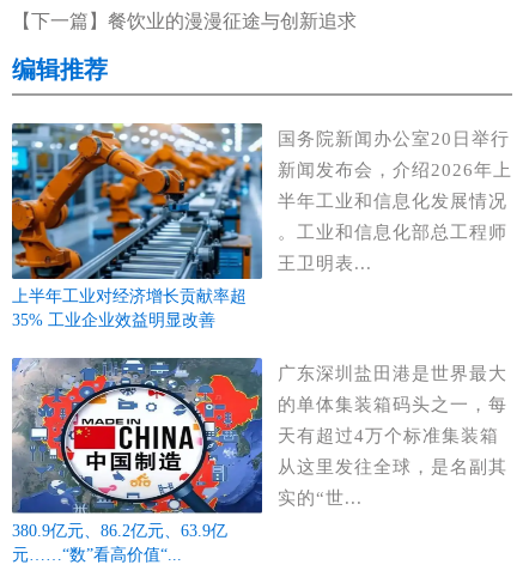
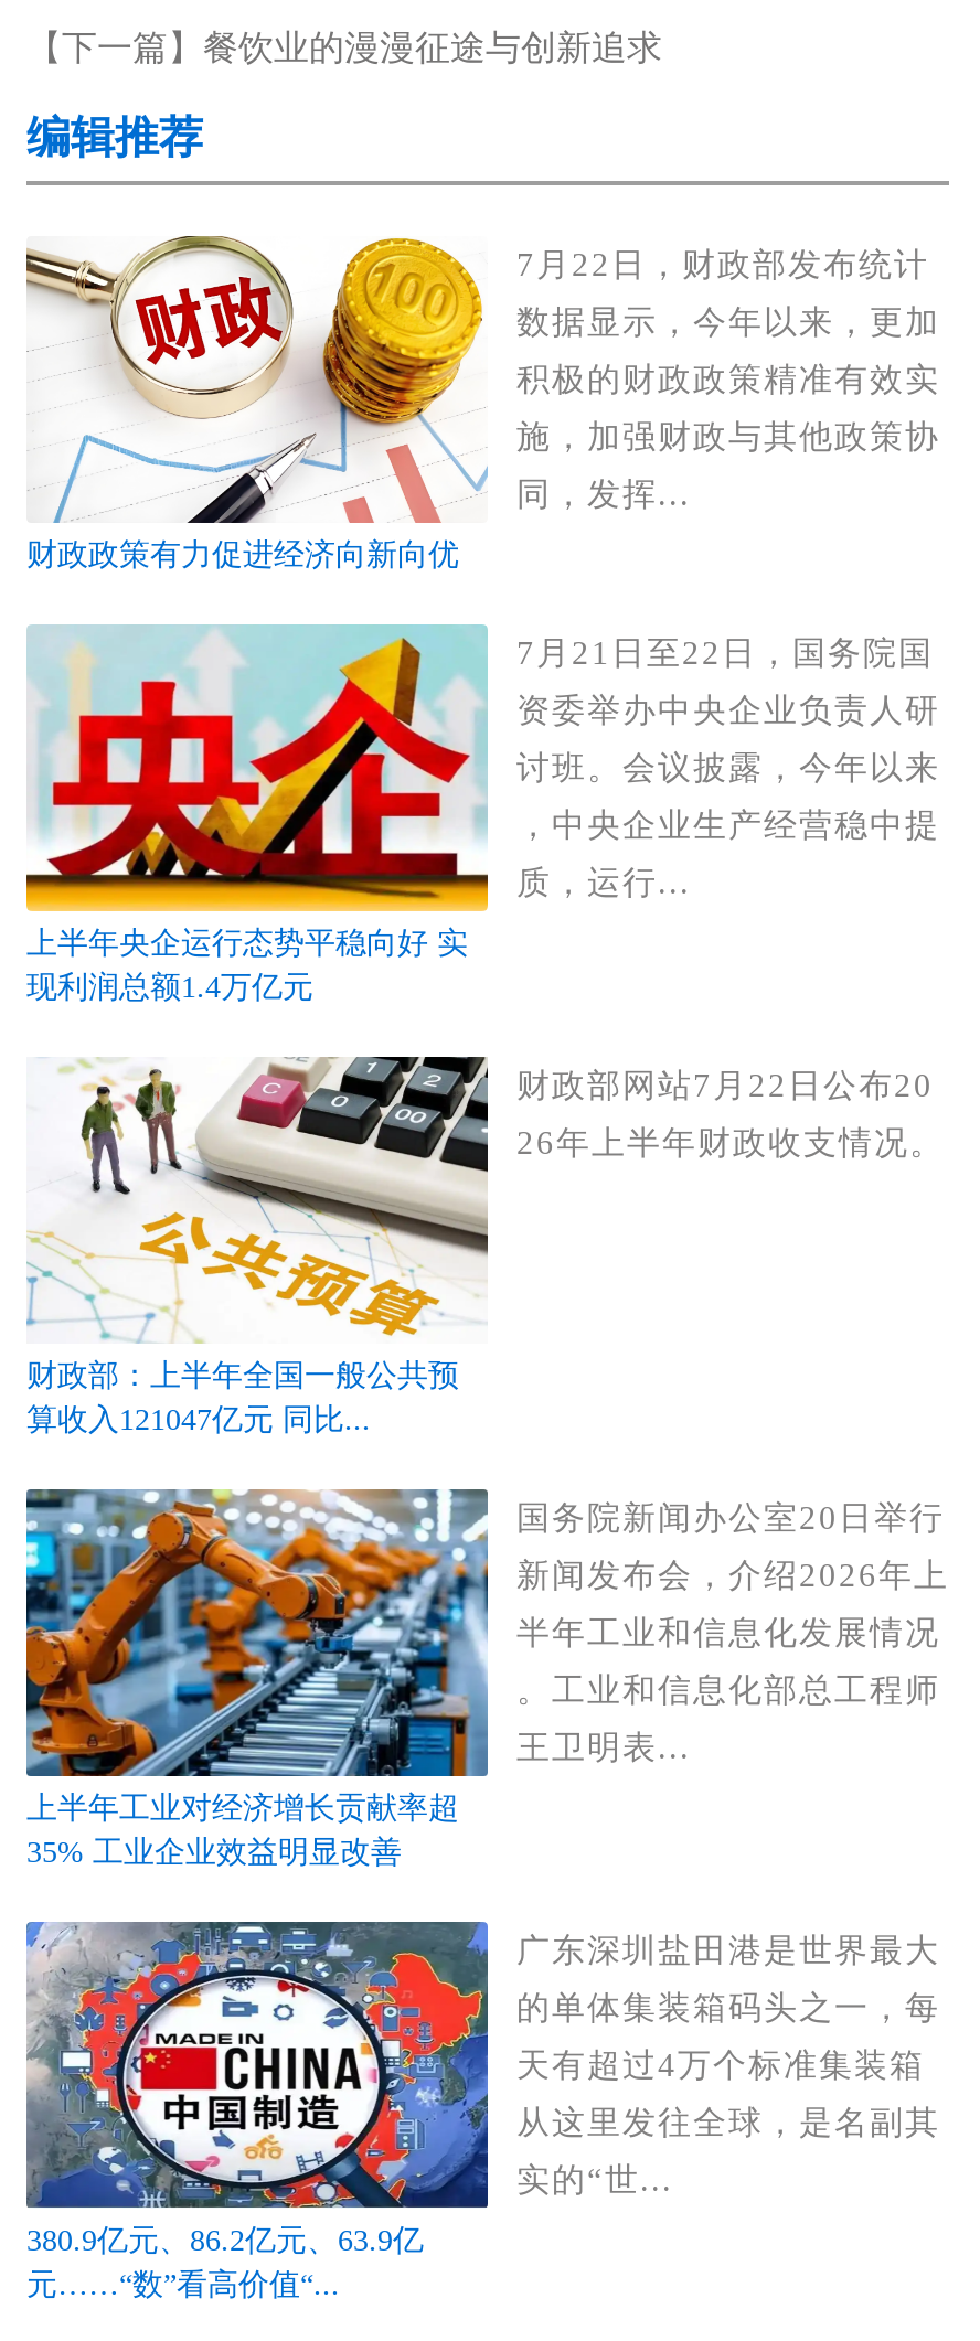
none -> [24,236,486,571] [image] | 财政政策有力促进经济向新向优
none -> [24,624,486,1004] [image] | 上半年央企运行态势平稳向好 实 | 现利润总额1.4万亿元
none -> [26,1055,490,1436] [image] | 财政部：上半年全国一般公共预 | 算收入121047亿元 同比...
none -> [516,247,940,512] 7月22日，财政部发布统计 | 数据显示，今年以来，更加 | 积极的财政政策精准有效实 | 施，加强财政与其他政策协 | 同，发挥...
none -> [516,635,940,900] 7月21日至22日，国务院国 | 资委举办中央企业负责人研 | 讨班。会议披露，今年以来 | ，中央企业生产经营稳中提 | 质，运行...
none -> [516,1068,945,1161] 财政部网站7月22日公布20 | 26年上半年财政收支情况。

